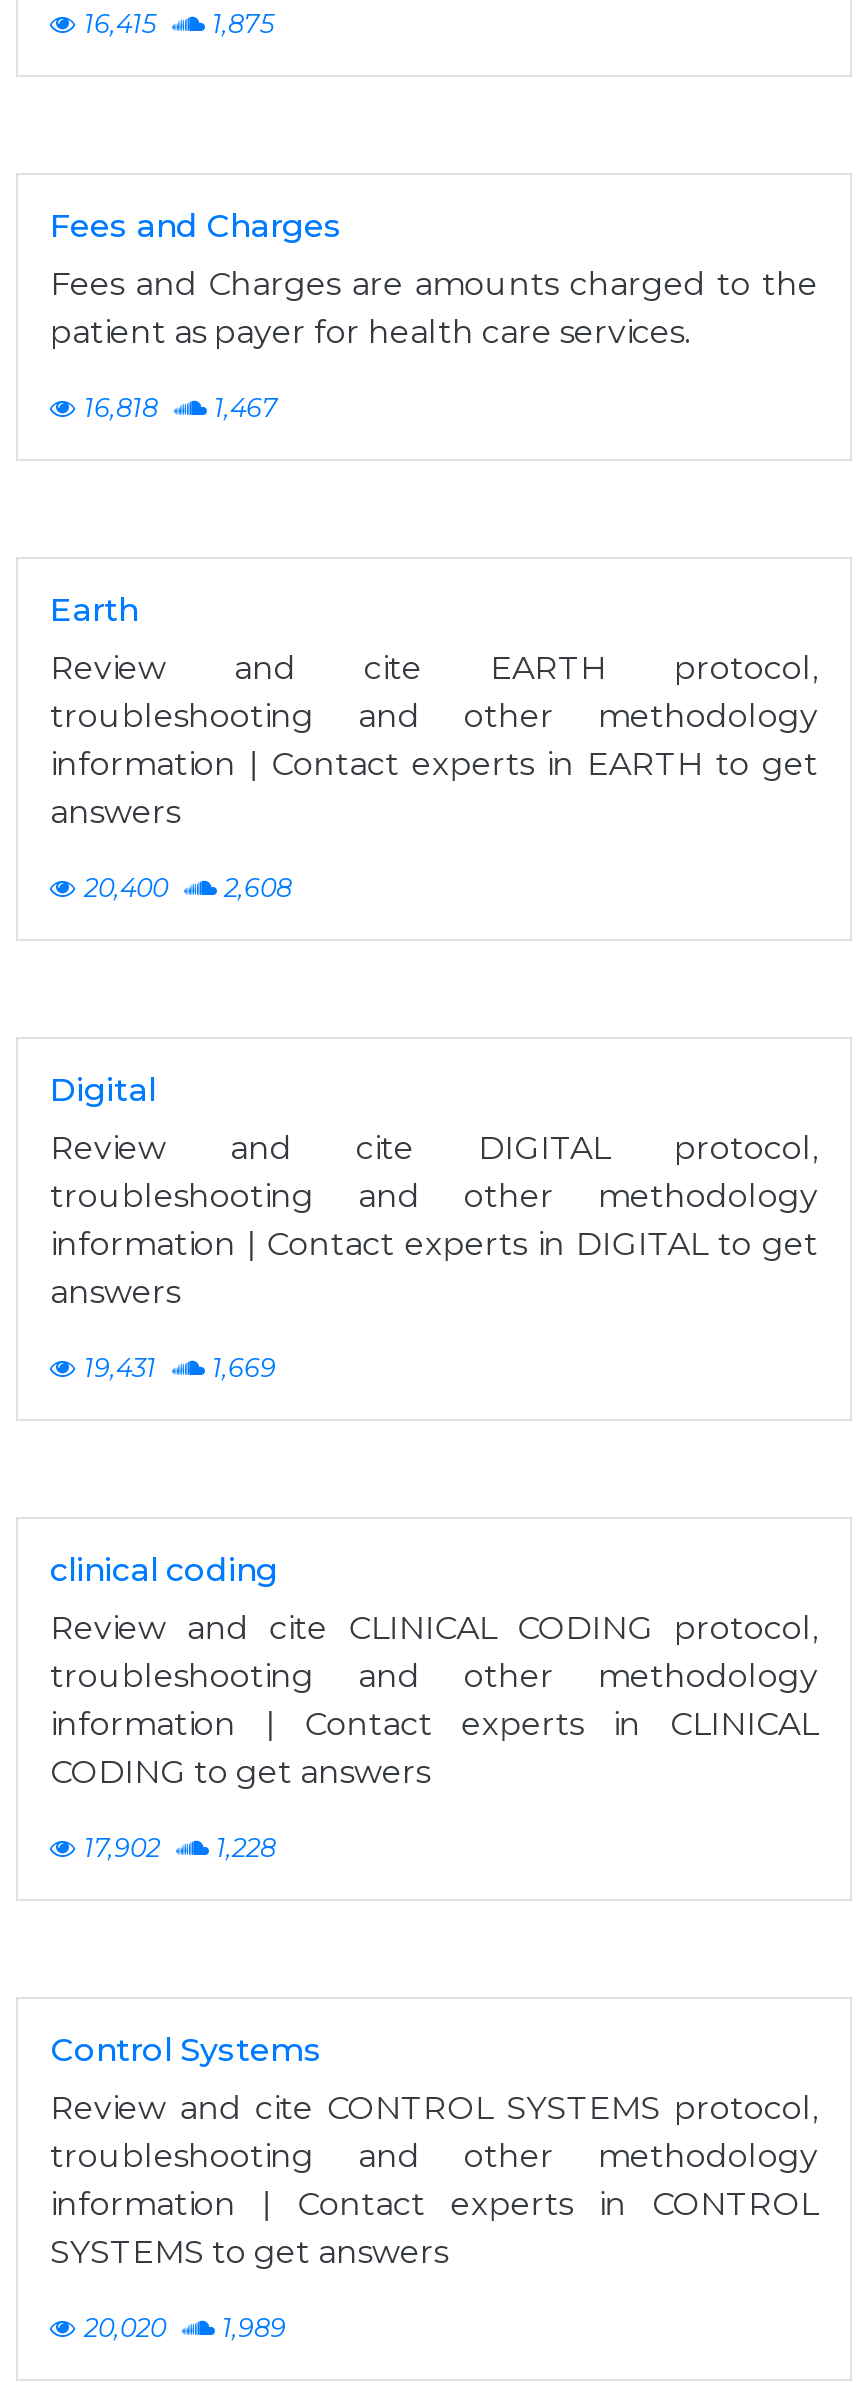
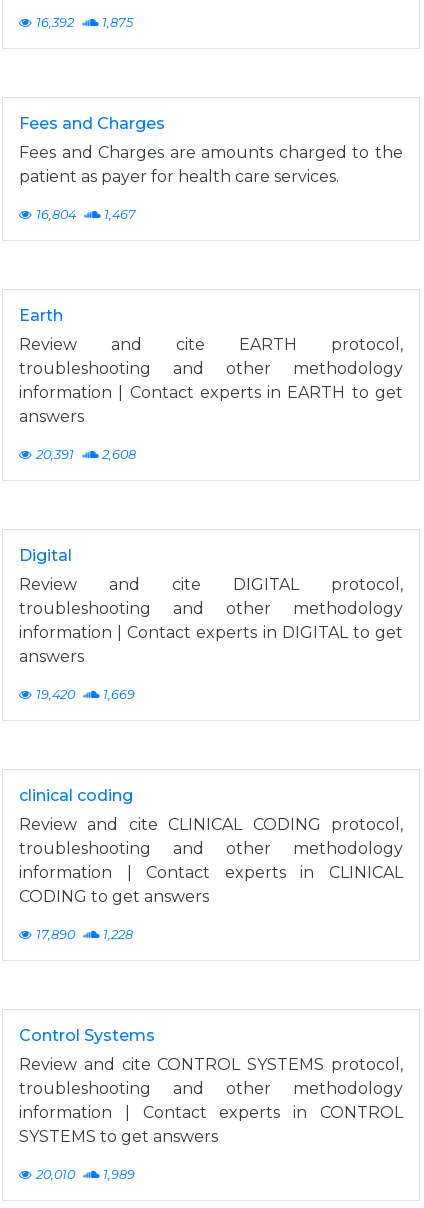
[84,8,274,38] 16,415 1,875 -> [36,15,133,30] 16,392 1,875
[84,392,278,422] 16,818 1,467 -> [36,207,136,222] 16,804 1,467
[84,872,292,902] 20,400 2,608 -> [36,447,136,462] 20,391 2,608
[84,1352,276,1382] 19,431 1,669 -> [36,687,135,702] 19,420 1,669
[84,1832,276,1862] 17,902 1,228 -> [36,927,133,942] 17,890 1,228
[84,2312,286,2342] 20,020 1,989 -> [36,1167,135,1182] 20,010 1,989

